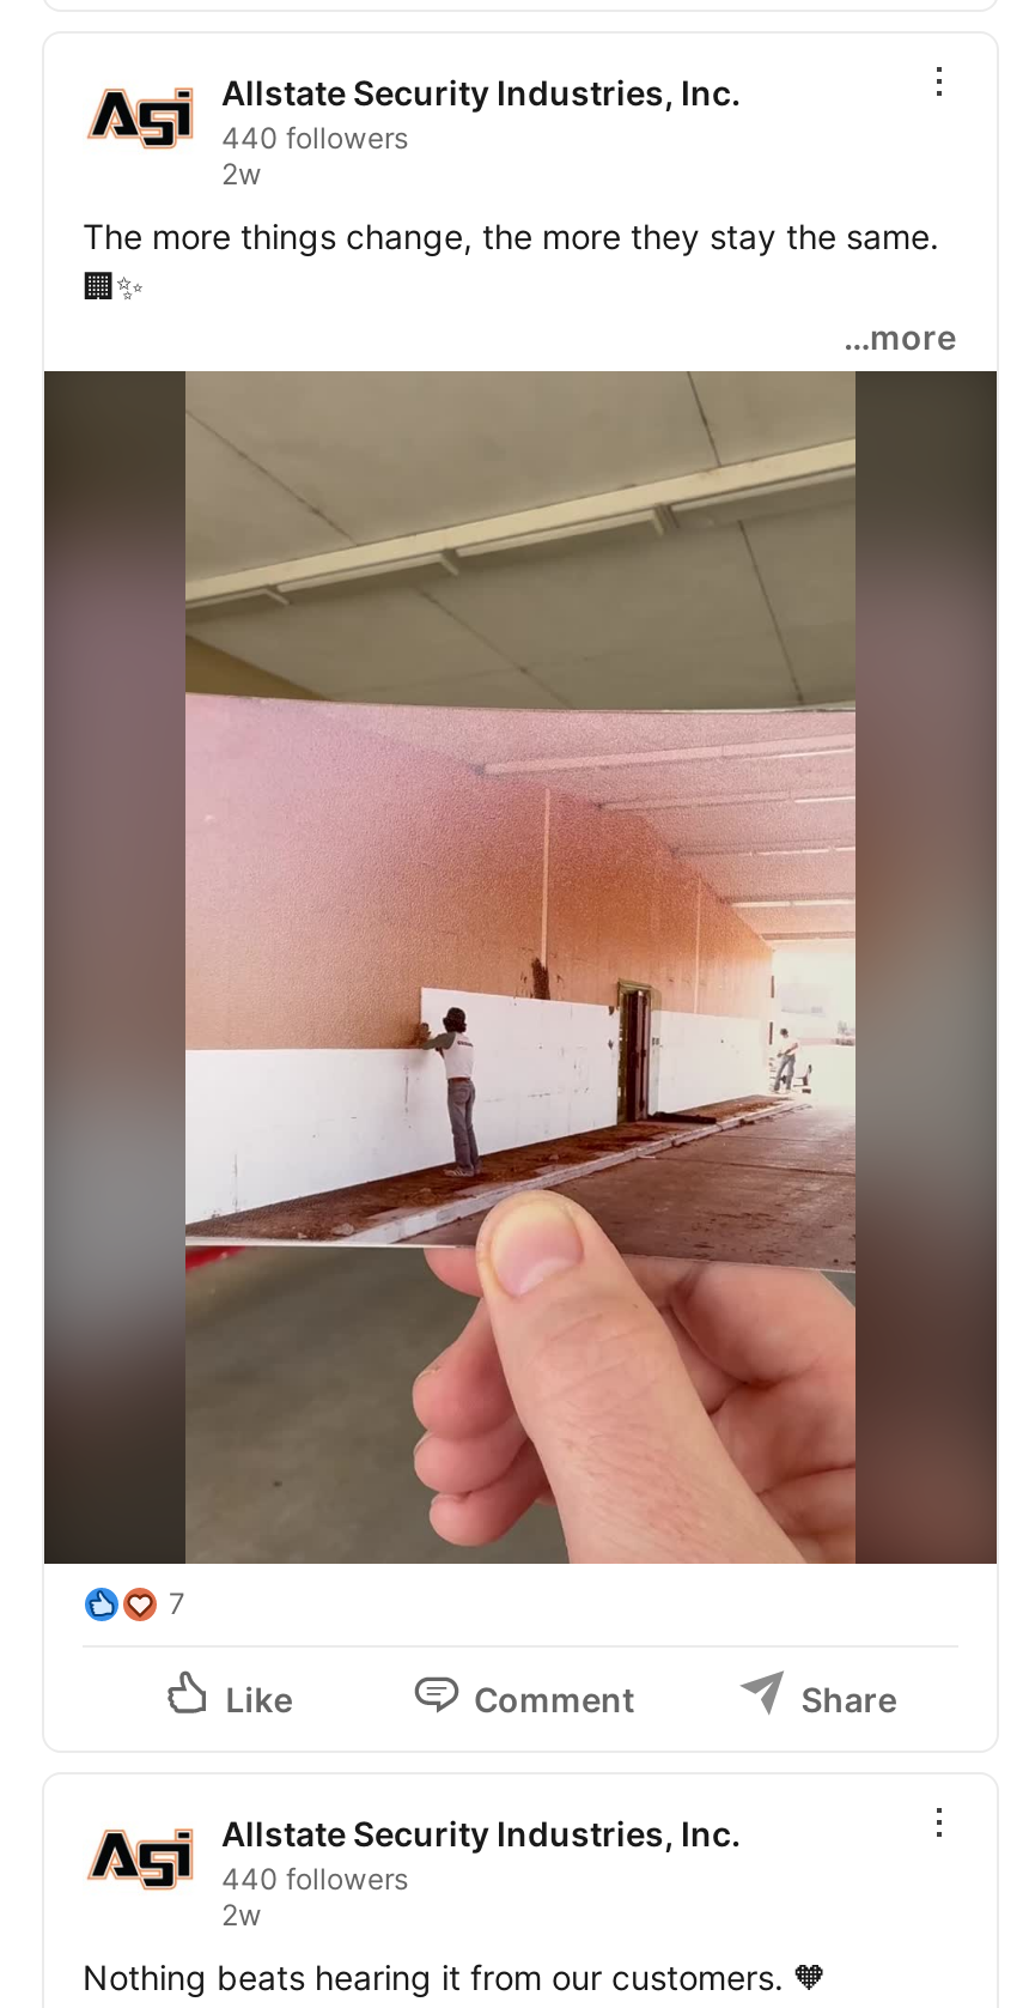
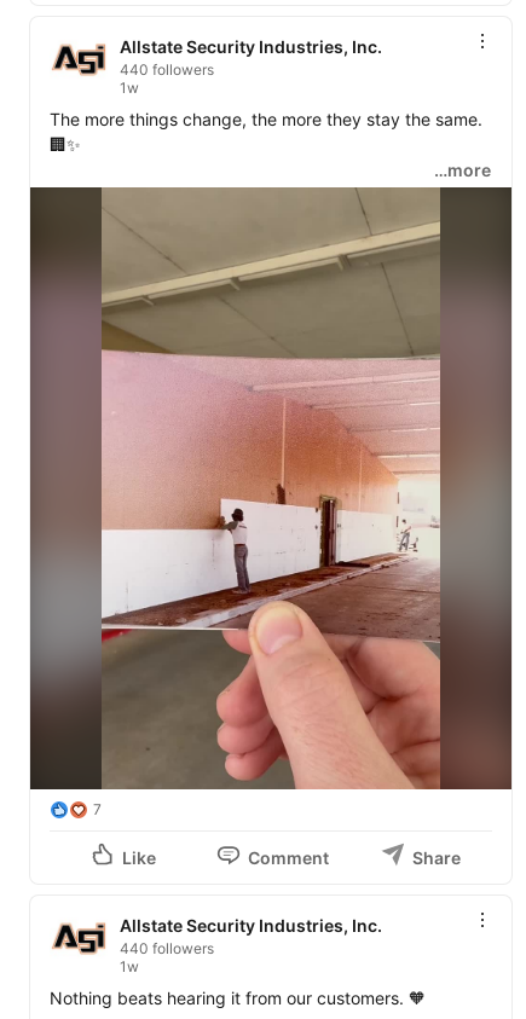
[221,156,262,192] 2w -> [120,79,139,97] 1w
[221,1896,262,1932] 2w -> [120,957,139,975] 1w

